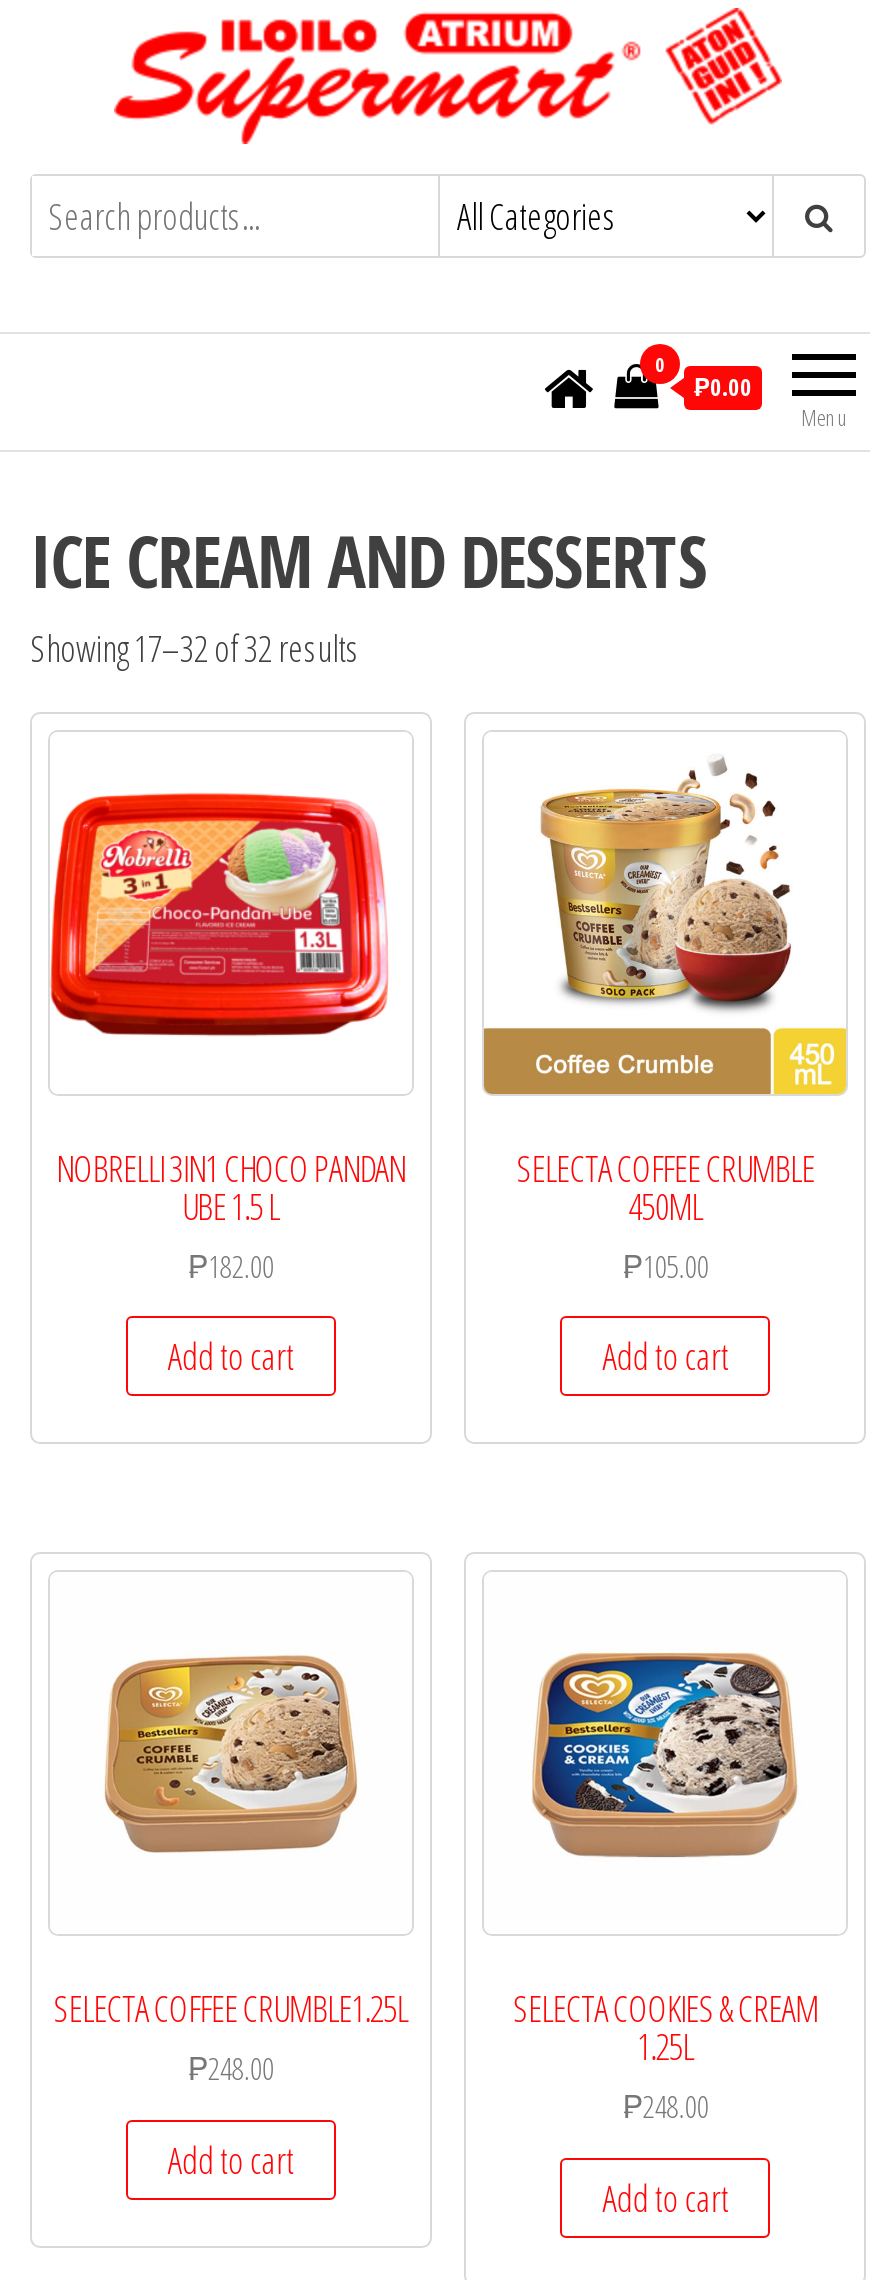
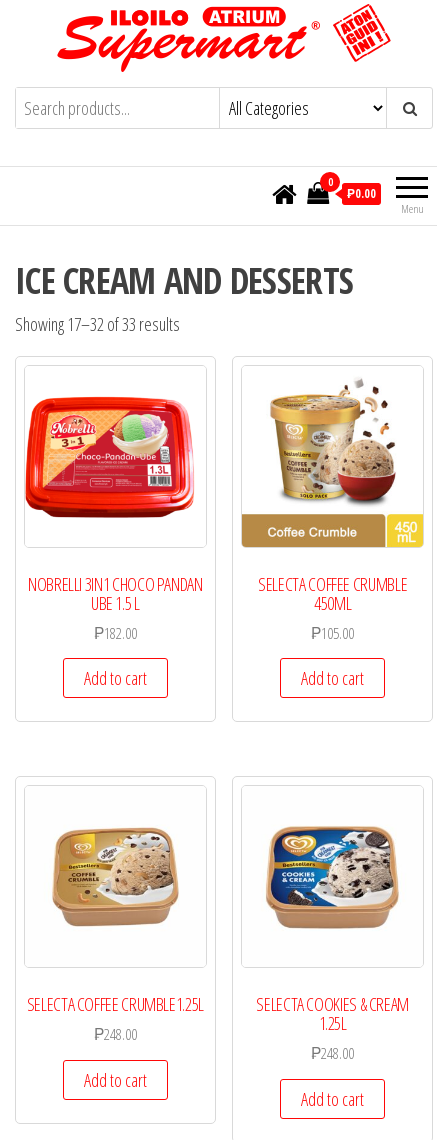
[30,624,360,672] Showing 17–32 of 32 results -> [15,312,180,336] Showing 17–32 of 33 results

